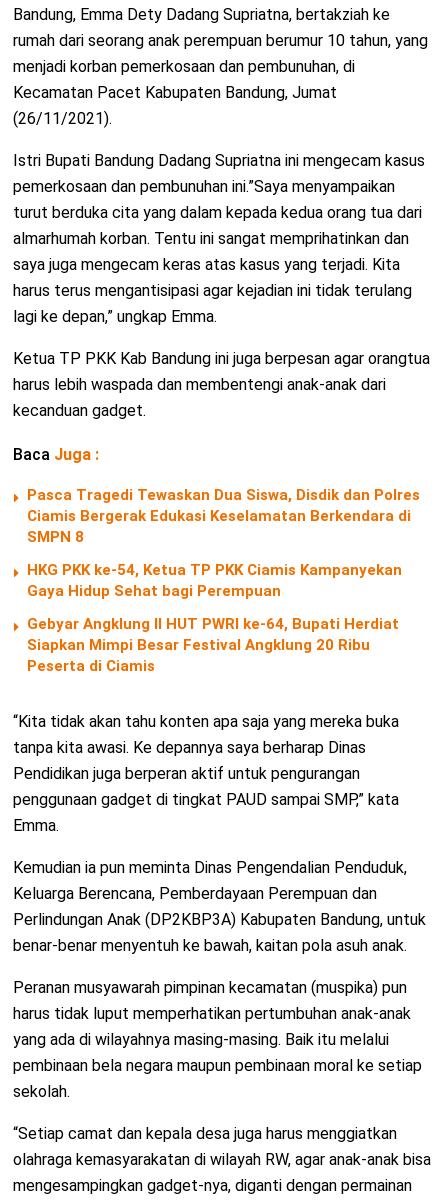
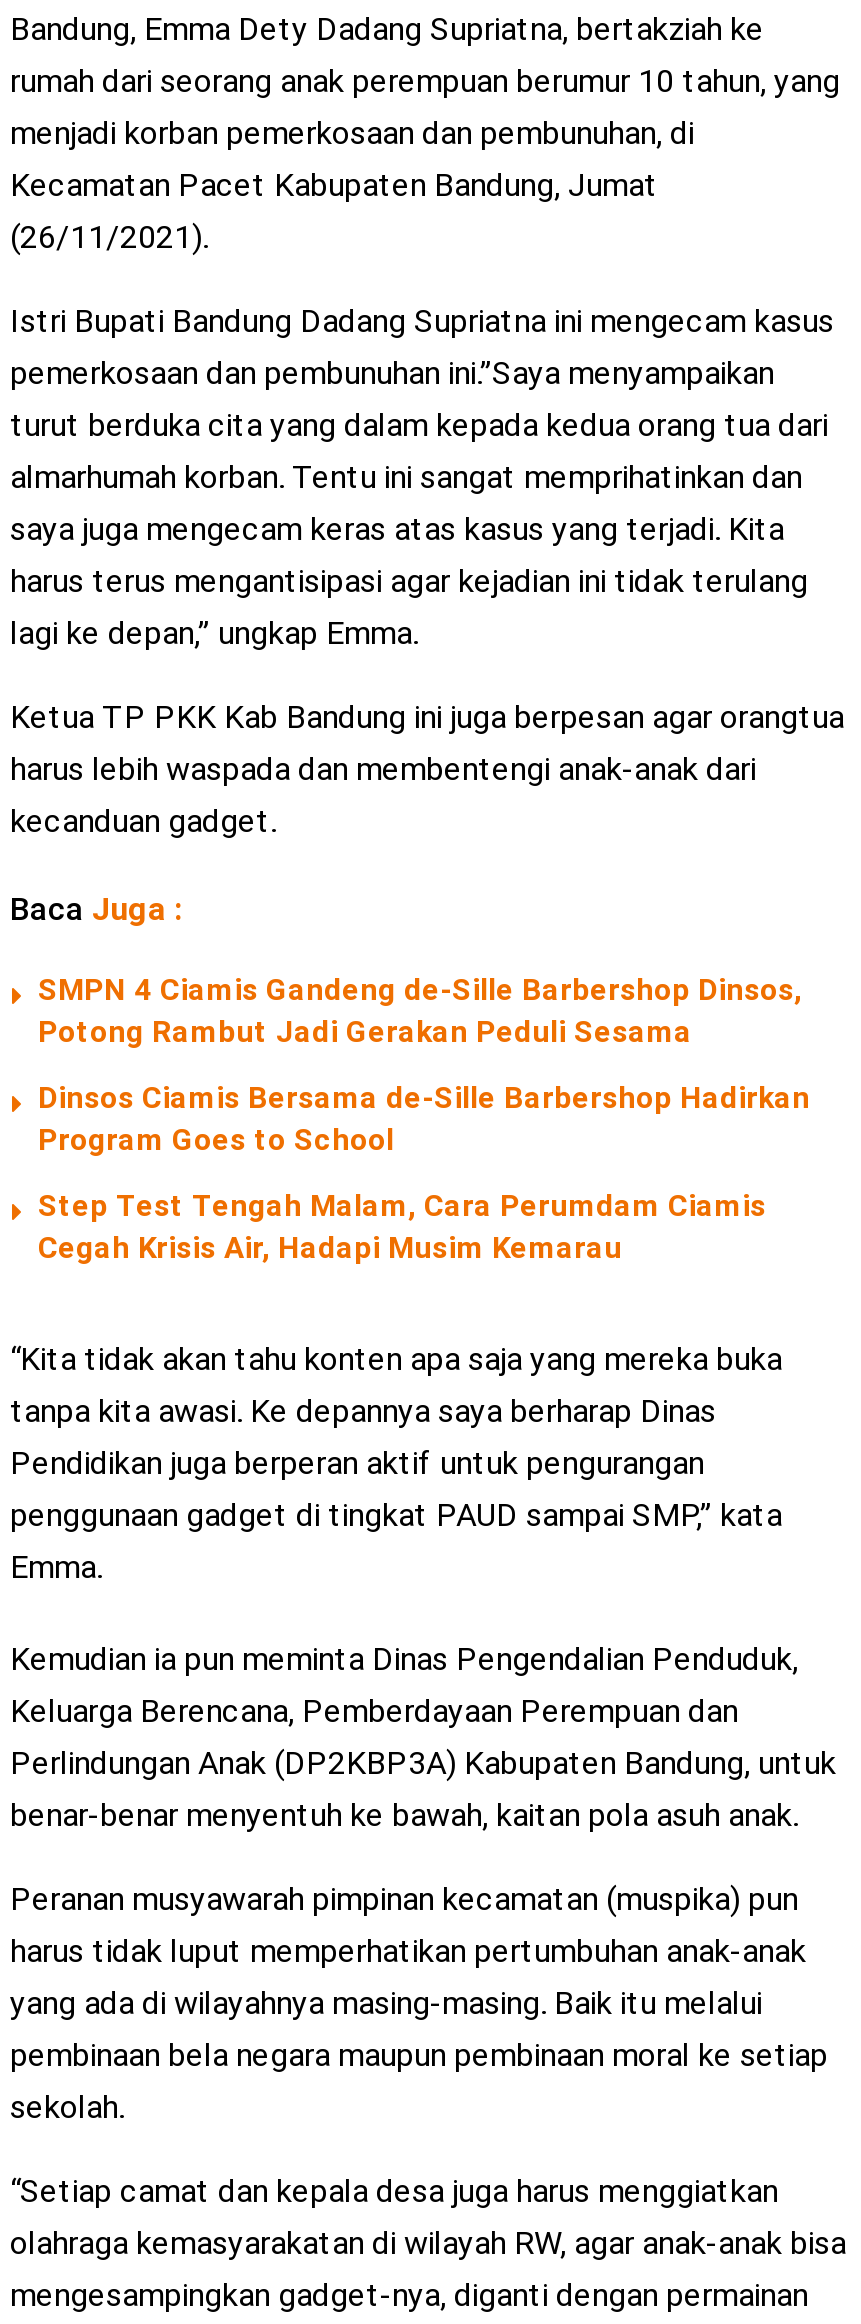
[27,486,420,546] Pasca Tragedi Tewaskan Dua Siswa, Disdik dan Polres | Ciamis Bergerak Edukasi Keselamatan Berkendara di | SMPN 8 -> [38,971,802,1049] SMPN 4 Ciamis Gandeng de-Sille Barbershop Dinsos, | Potong Rambut Jadi Gerakan Peduli Sesama
[27,561,402,600] HKG PKK ke-54, Ketua TP PKK Ciamis Kampanyekan | Gaya Hidup Sehat bagi Perempuan -> [38,1079,810,1157] Dinsos Ciamis Bersama de-Sille Barbershop Hadirkan | Program Goes to School
[27,615,399,675] Gebyar Angklung II HUT PWRI ke-64, Bupati Herdiat | Siapkan Mimpi Besar Festival Angklung 20 Ribu | Peserta di Ciamis -> [38,1187,766,1265] Step Test Tengah Malam, Cara Perumdam Ciamis | Cegah Krisis Air, Hadapi Musim Kemarau

